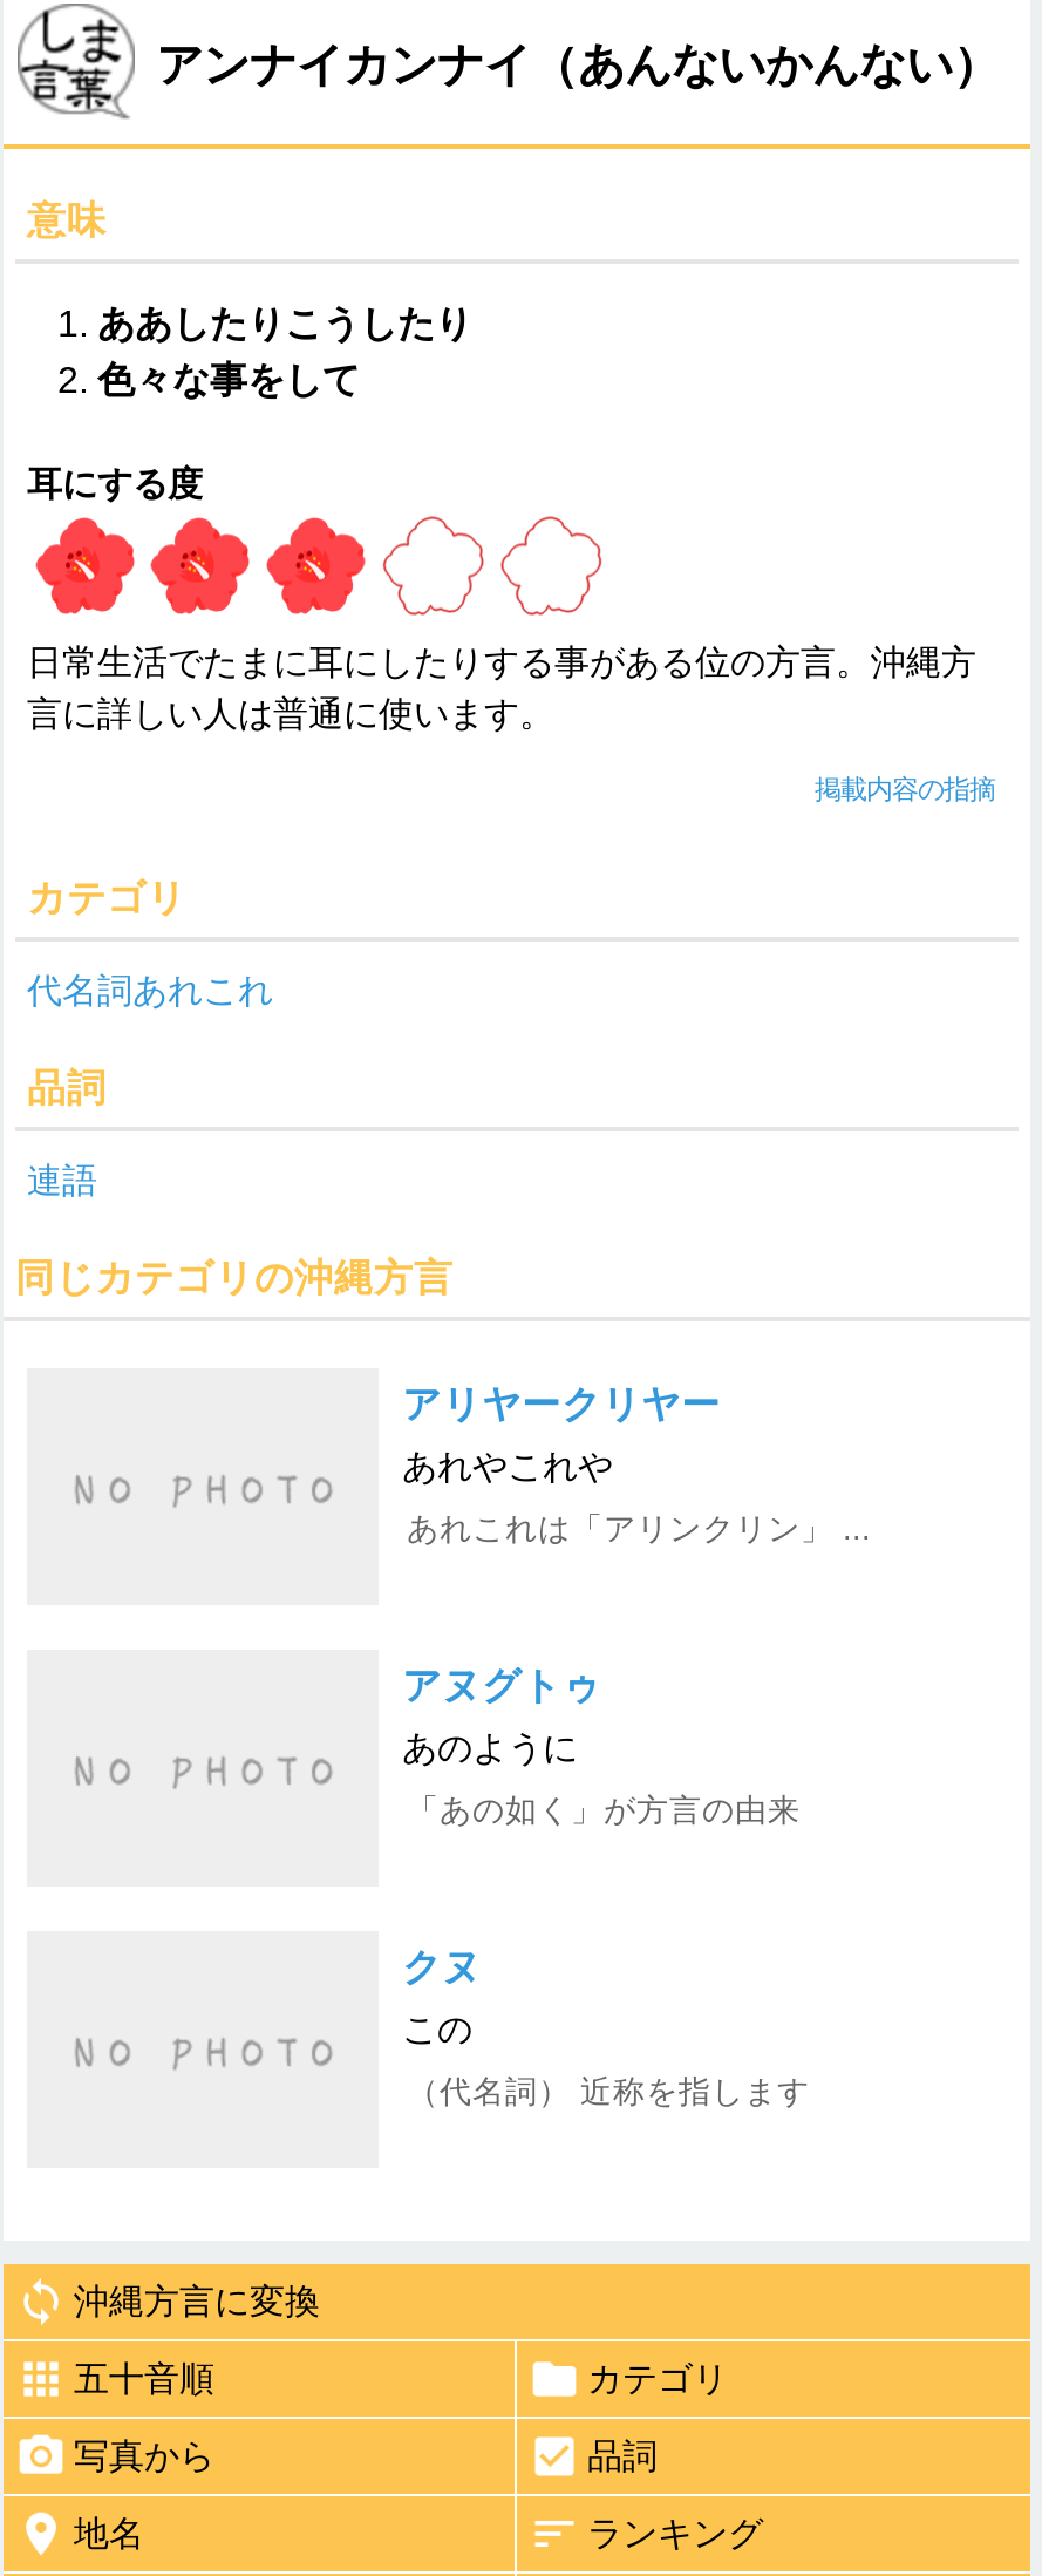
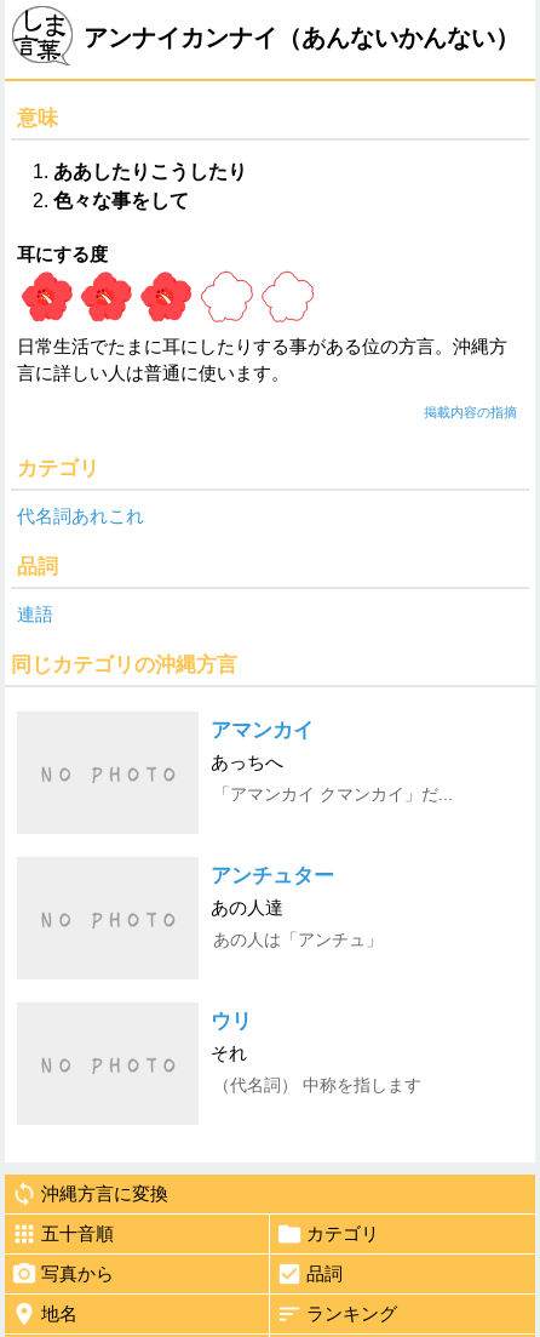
[402,1381,721,1484] アリヤークリヤー | あれやこれや -> [211,718,314,772] アマンカイ | あっちへ
[407,1510,871,1545] あれこれは「アリンクリン」 ... -> [213,785,453,803] 「アマンカイ クマンカイ」だ...
[402,1663,601,1766] アヌグトゥ | あのように -> [211,864,334,917] アンチュター | あの人達
[407,1792,801,1827] 「あの如く」が方言の由来 -> [213,930,383,949] あの人は「アンチュ」
[402,1944,482,2047] クヌ | この -> [211,1009,252,1062] ウリ | それ
[407,2073,810,2108] （代名詞） 近称を指します -> [213,1076,421,1094] （代名詞） 中称を指します

